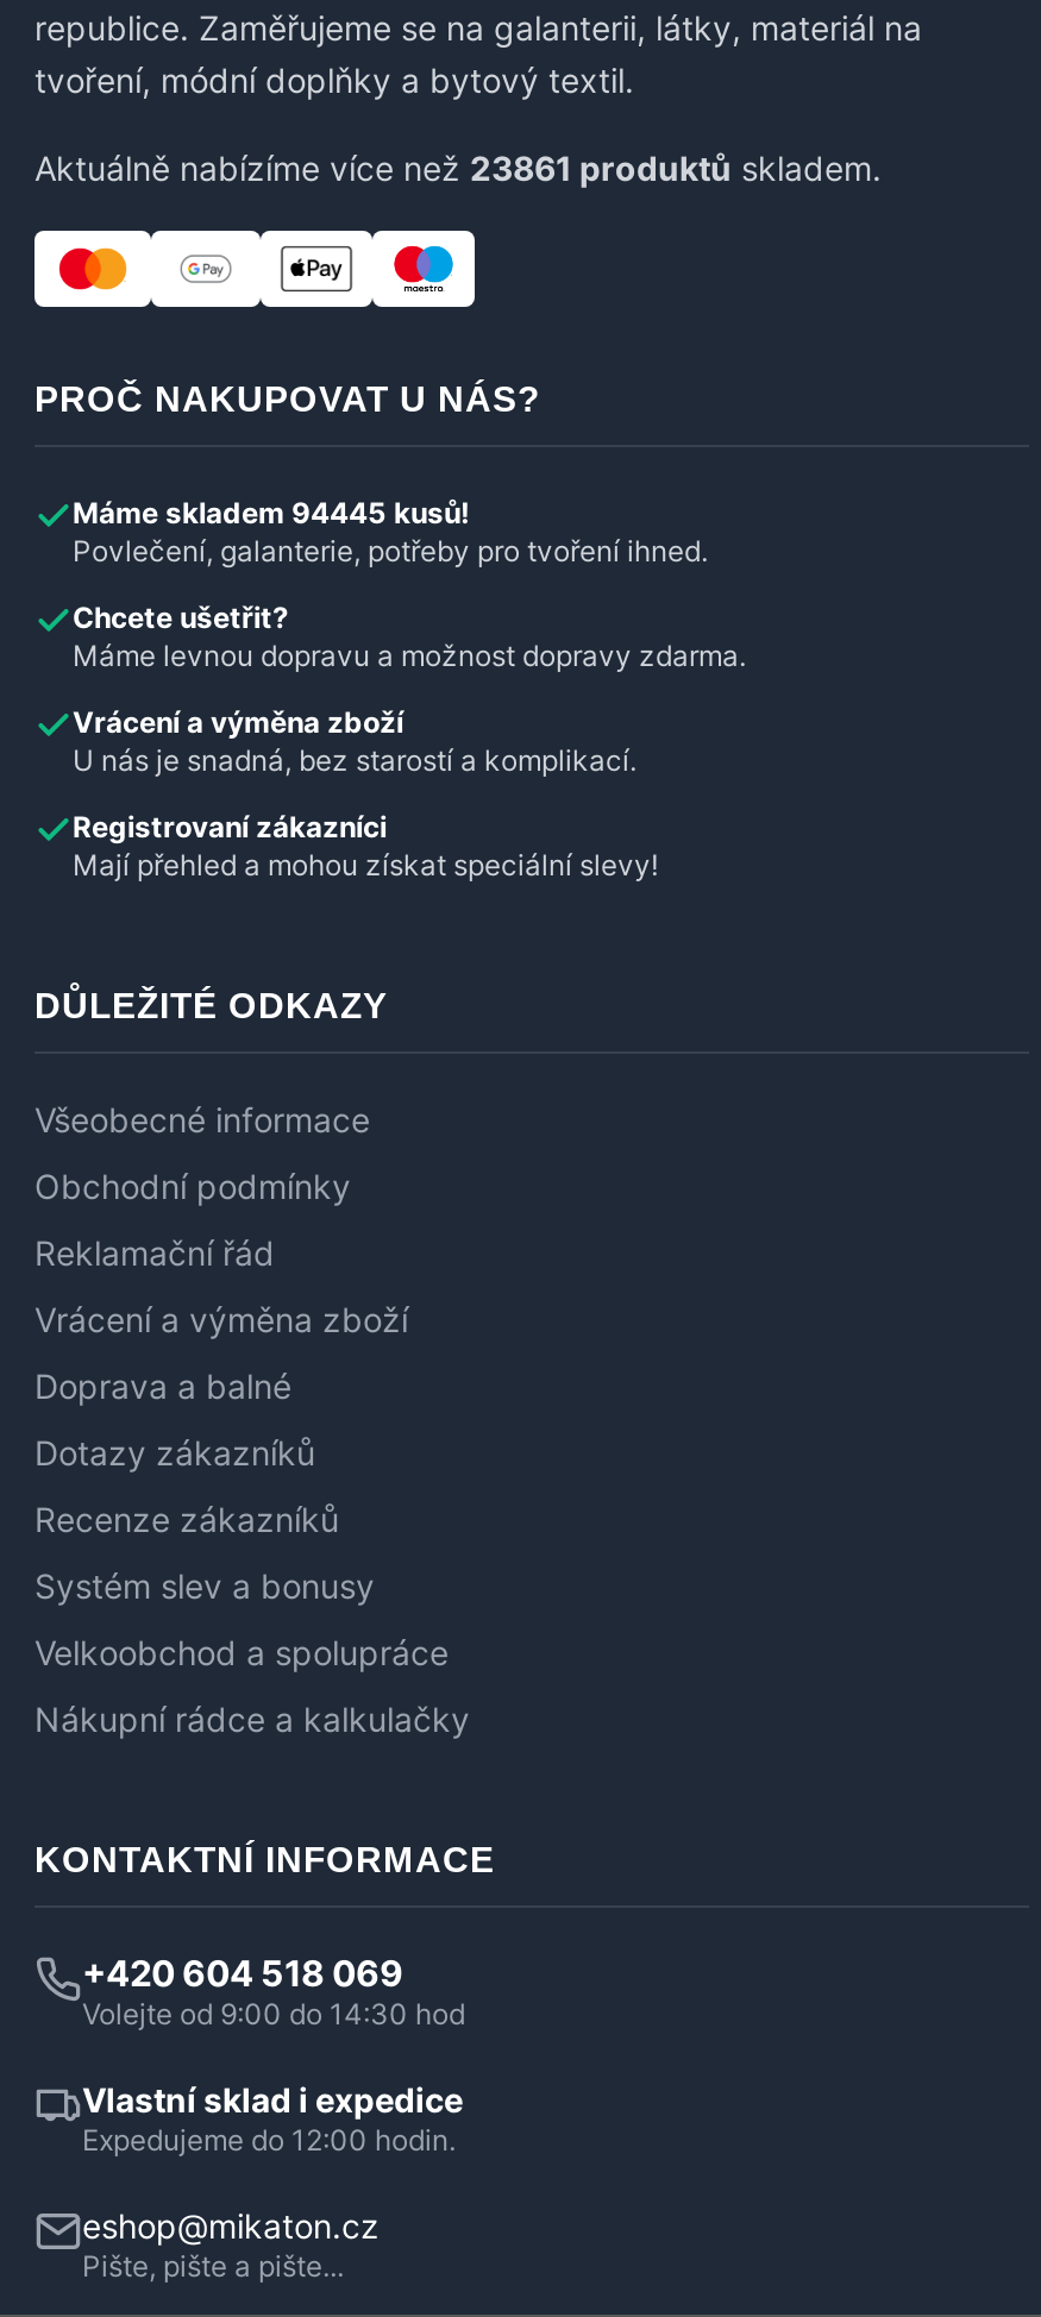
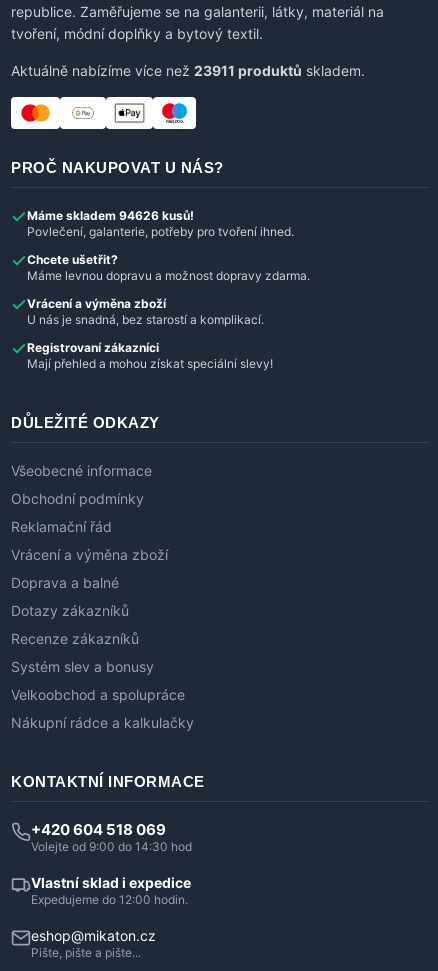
[35,149,882,189] Aktuálně nabízíme více než 23861 produktů skladem. -> [11,62,365,79] Aktuálně nabízíme více než 23911 produktů skladem.
[73,496,470,532] Máme skladem 94445 kusů! -> [27,208,194,223] Máme skladem 94626 kusů!

